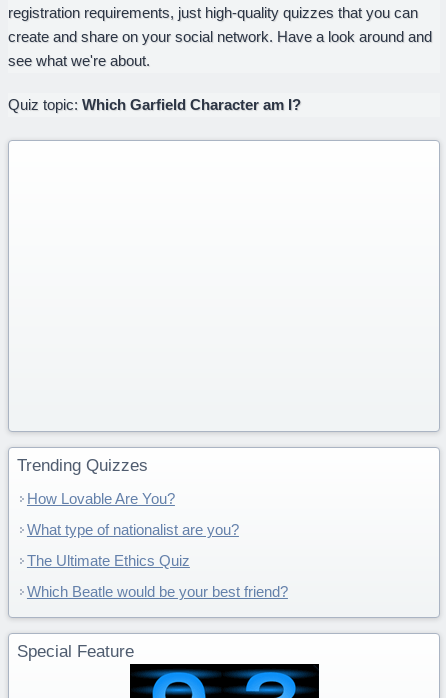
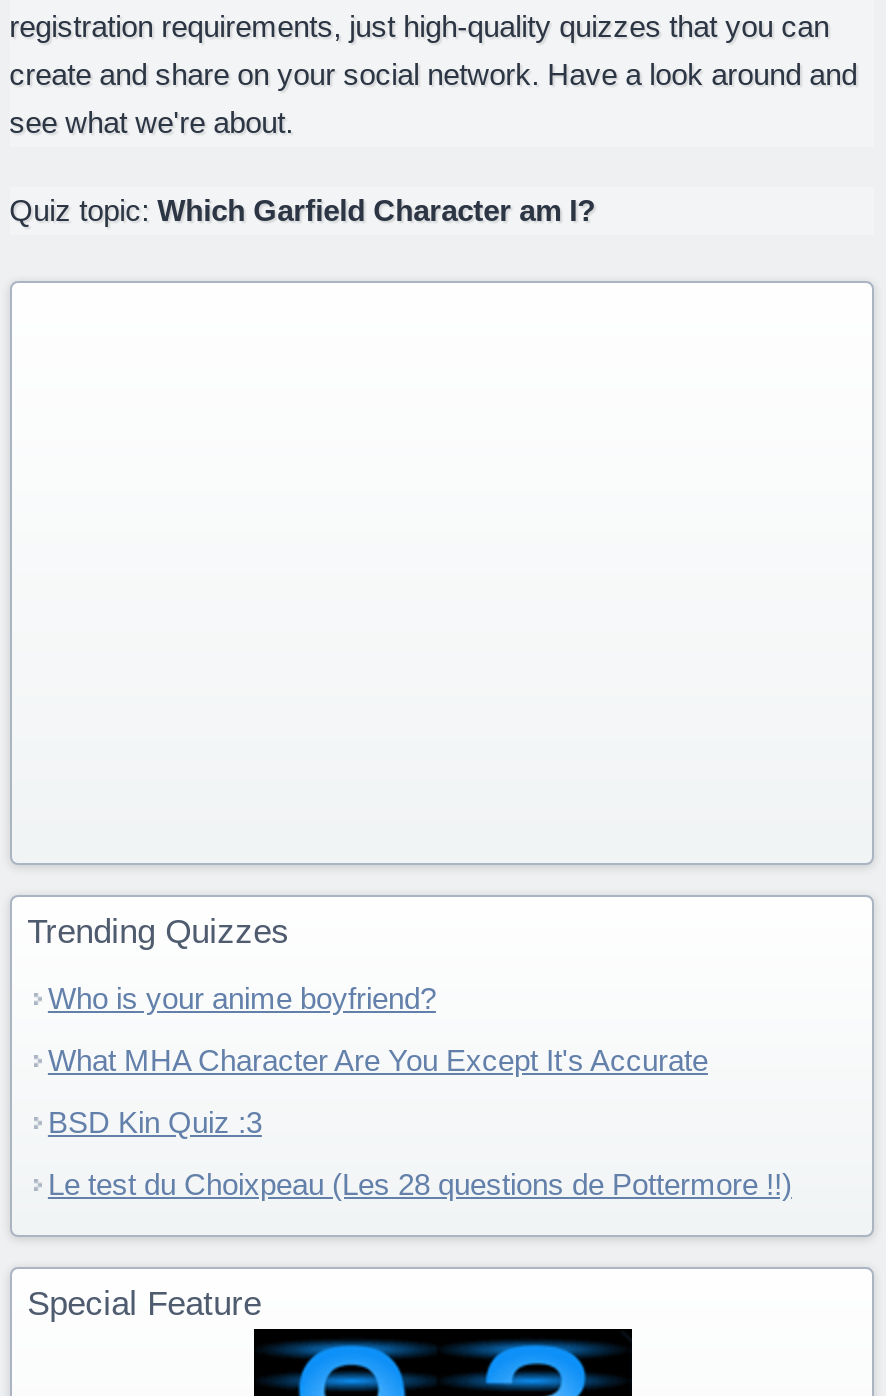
[27,490,175,507] How Lovable Are You? -> [48,980,436,1014] Who is your anime boyfriend?
[27,521,239,538] What type of nationalist are you? -> [48,1042,708,1076] What MHA Character Are You Except It's Accurate
[27,552,190,569] The Ultimate Ethics Quiz -> [48,1104,262,1138] BSD Kin Quiz :3
[27,583,288,600] Which Beatle would be your best friend? -> [48,1166,792,1200] Le test du Choixpeau (Les 28 questions de Pottermore !!)

